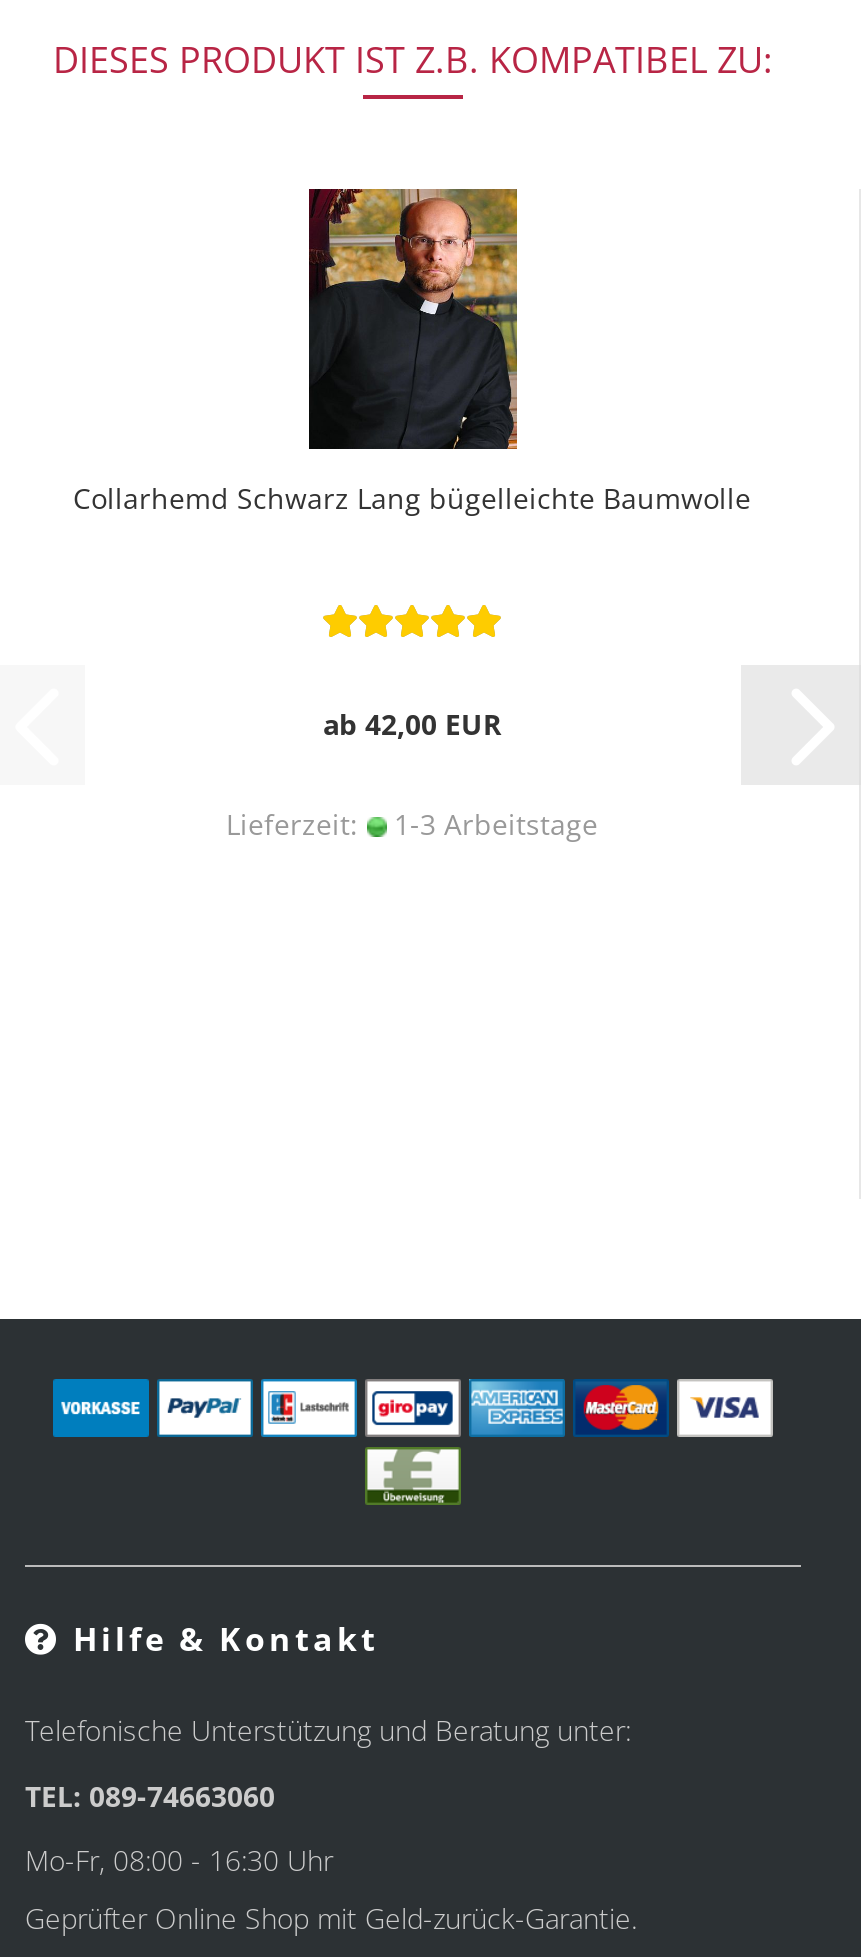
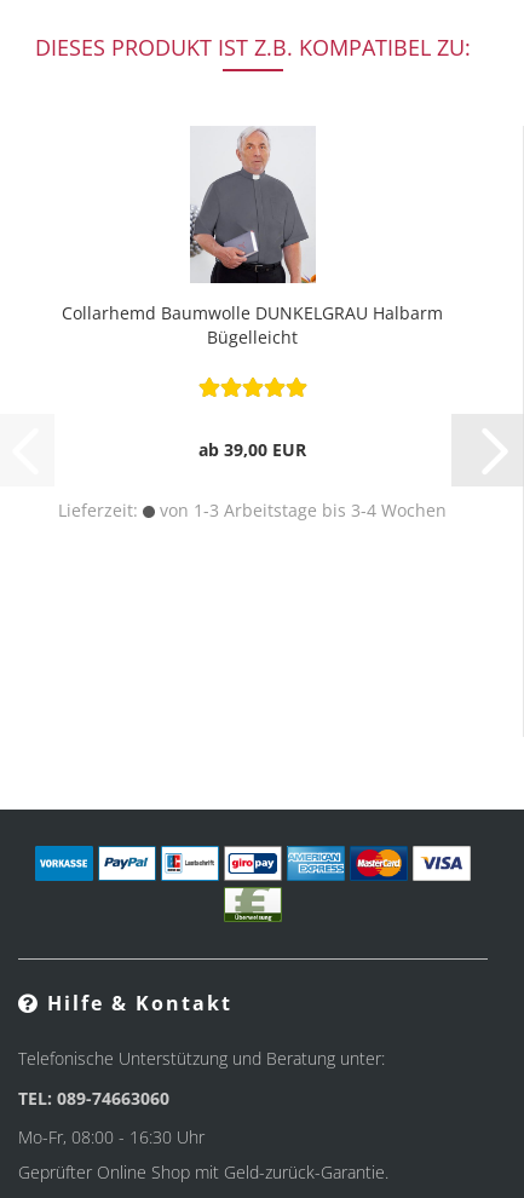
[73,187,751,517] [image] | Collarhemd Schwarz Lang bügelleichte Baumwolle -> [62,126,443,349] [image] | Collarhemd Baumwolle DUNKELGRAU Halbarm | Bügelleicht
[323,705,501,743] ab 42,00 EUR -> [198,438,306,461] ab 39,00 EUR
[226,805,598,843] Lieferzeit: 1-3 Arbeitstage -> [58,499,447,522] Lieferzeit: von 1-3 Arbeitstage bis 3-4 Wochen

